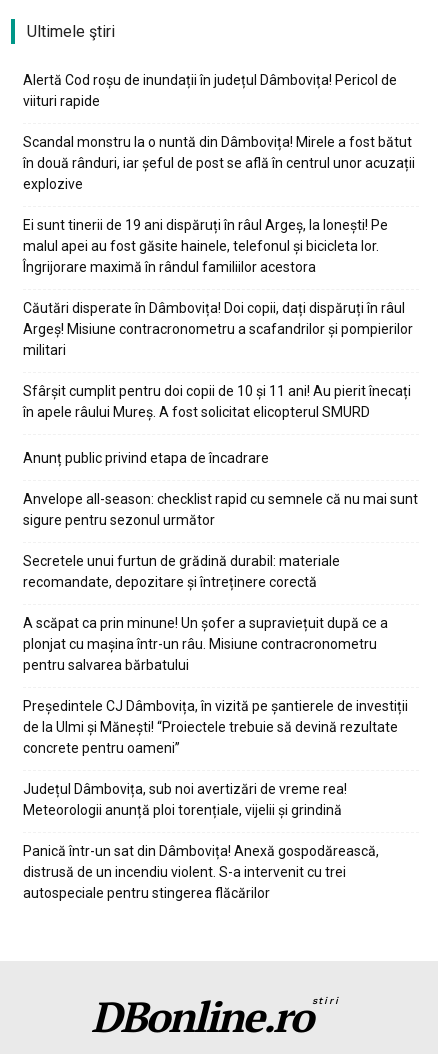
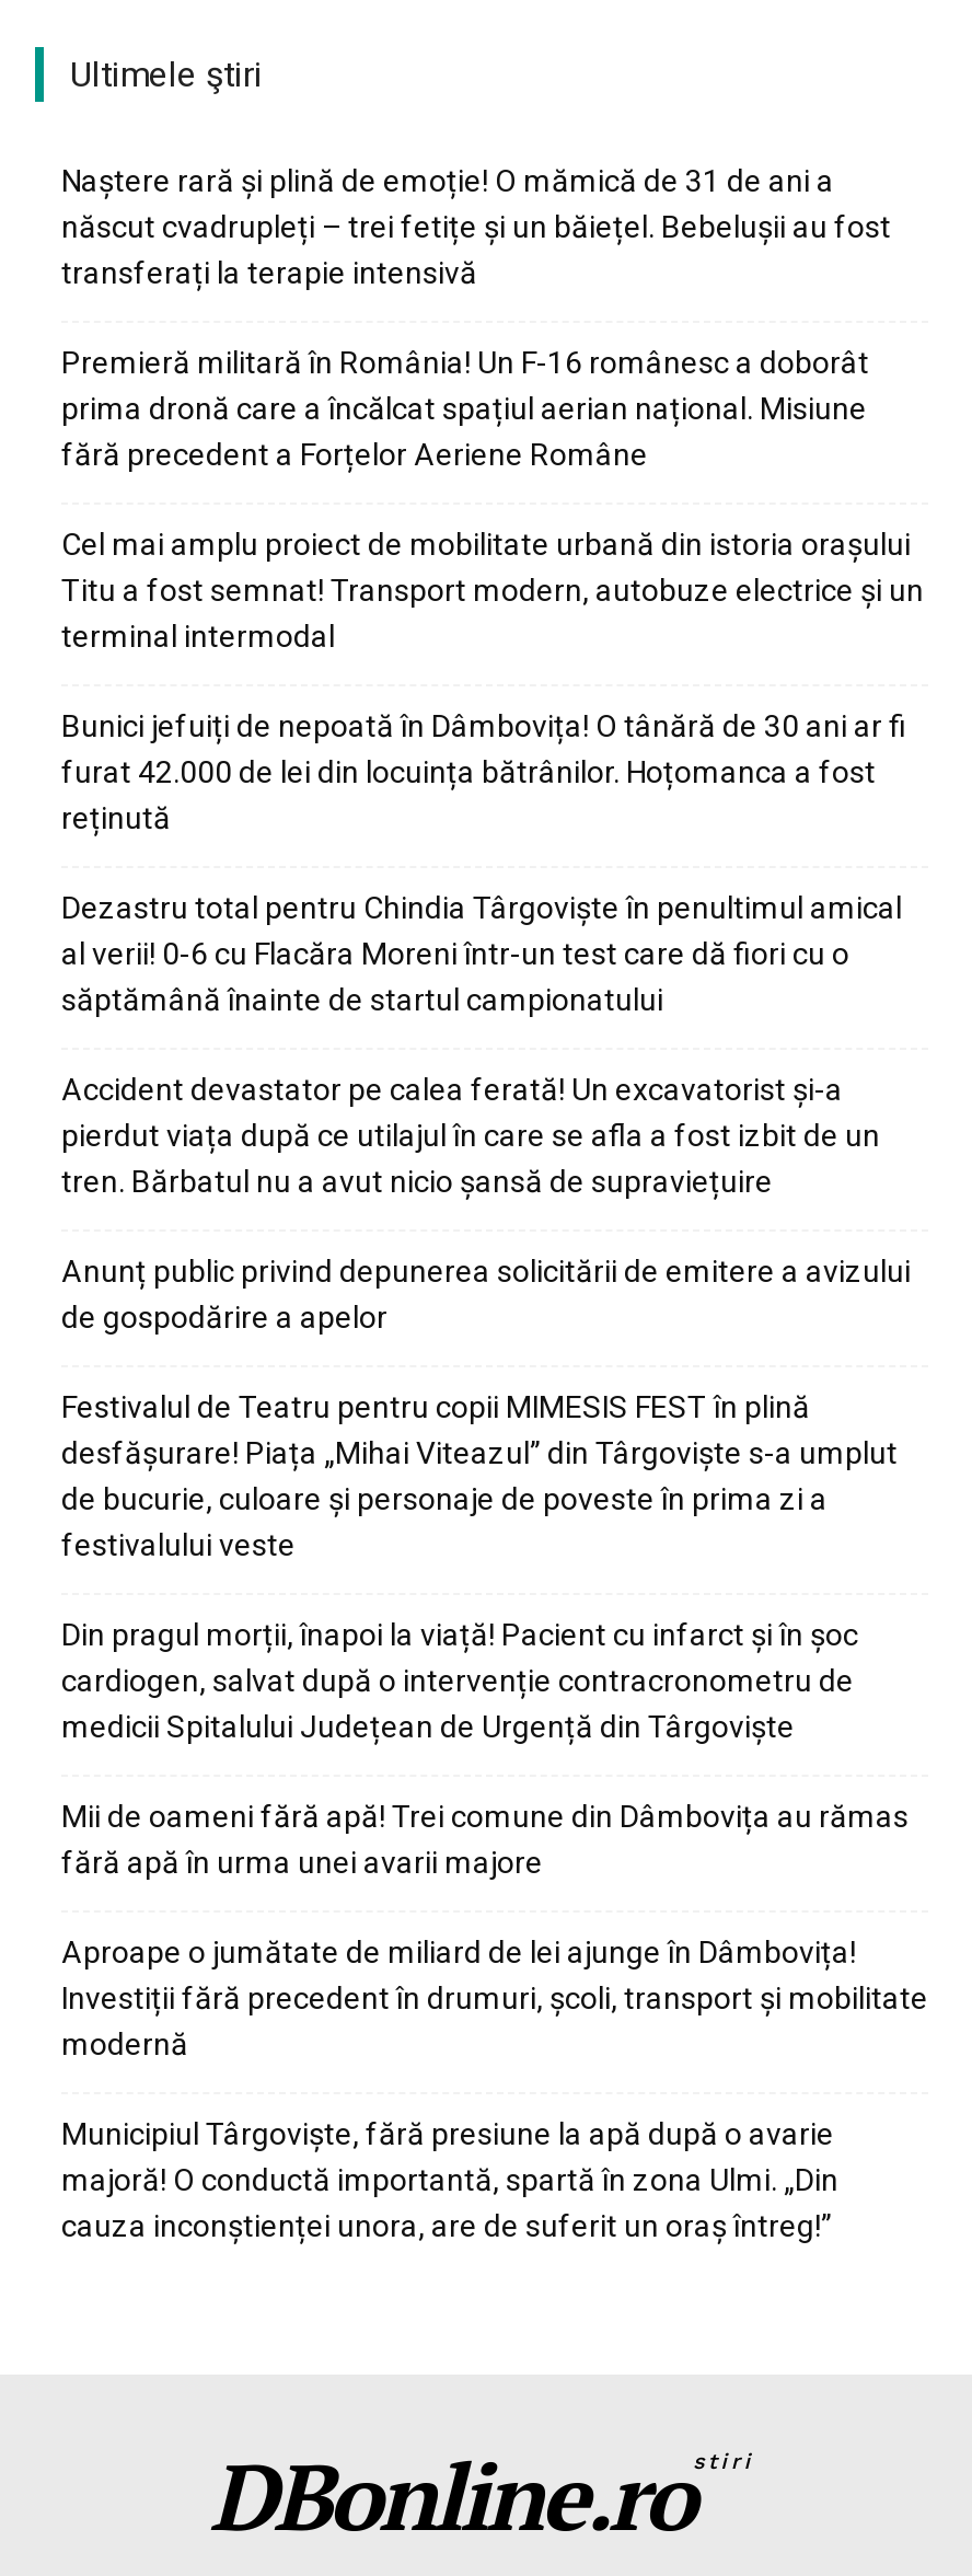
[23,72,397,109] Alertă Cod roșu de inundații în județul Dâmbovița! Pericol de | viituri rapide -> [61,164,891,291] Naștere rară și plină de emoție! O mămică de 31 de ani a | născut cvadrupleți – trei fetițe și un băiețel. Bebelușii au fost | transferați la terapie intensivă
[23,134,415,192] Scandal monstru la o nuntă din Dâmbovița! Mirele a fost bătut | în două rânduri, iar șeful de post se află în centrul unor acuzații | explozive -> [61,346,869,473] Premieră militară în România! Un F-16 românesc a doborât | prima dronă care a încălcat spațiul aerian național. Misiune | fără precedent a Forțelor Aeriene Române
[23,217,388,275] Ei sunt tinerii de 19 ani dispăruți în râul Argeș, la Ionești! Pe | malul apei au fost găsite hainele, telefonul și bicicleta lor. | Îngrijorare maximă în rândul familiilor acestora -> [61,527,924,654] Cel mai amplu proiect de mobilitate urbană din istoria orașului | Titu a fost semnat! Transport modern, autobuze electrice și un | terminal intermodal
[23,300,413,358] Căutări disperate în Dâmbovița! Doi copii, dați dispăruți în râul | Argeș! Misiune contracronometru a scafandrilor și pompierilor | militari -> [61,709,906,836] Bunici jefuiți de nepoată în Dâmbovița! O tânără de 30 ani ar fi | furat 42.000 de lei din locuința bătrânilor. Hoțomanca a fost | reținută
[23,383,411,420] Sfârșit cumplit pentru doi copii de 10 și 11 ani! Au pierit înecați | în apele râului Mureș. A fost solicitat elicopterul SMURD -> [61,891,902,1018] Dezastru total pentru Chindia Târgoviște în penultimul amical | al verii! 0-6 cu Flacăra Moreni într-un test care dă fiori cu o | săptămână înainte de startul campionatului
[23,450,269,466] Anunț public privind etapa de încadrare -> [61,1073,880,1200] Accident devastator pe calea ferată! Un excavatorist și-a | pierdut viața după ce utilajul în care se afla a fost izbit de un | tren. Bărbatul nu a avut nicio șansă de supraviețuire
[23,491,418,528] Anvelope all-season: checklist rapid cu semnele că nu mai sunt | sigure pentru sezonul următor -> [61,1254,911,1335] Anunț public privind depunerea solicitării de emitere a avizului | de gospodărire a apelor
[23,553,340,590] Secretele unui furtun de grădină durabil: materiale | recomandate, depozitare și întreținere corectă -> [61,1390,898,1563] Festivalul de Teatru pentru copii MIMESIS FEST în plină | desfășurare! Piața „Mihai Viteazul” din Târgoviște s-a umplut | de bucurie, culoare și personaje de poveste în prima zi a | festivalului veste
[23,615,388,673] A scăpat ca prin minune! Un șofer a supraviețuit după ce a | plonjat cu mașina într-un râu. Misiune contracronometru | pentru salvarea bărbatului -> [61,1618,858,1745] Din pragul morții, înapoi la viață! Pacient cu infarct și în șoc | cardiogen, salvat după o intervenție contracronometru de | medicii Spitalului Județean de Urgență din Târgoviște
[23,698,408,756] Președintele CJ Dâmbovița, în vizită pe șantierele de investiții | de la Ulmi și Mănești! “Proiectele trebuie să devină rezultate | concrete pentru oameni” -> [61,1800,909,1881] Mii de oameni fără apă! Trei comune din Dâmbovița au rămas | fără apă în urma unei avarii majore
[23,781,347,818] Județul Dâmbovița, sub noi avertizări de vreme rea! | Meteorologii anunță ploi torențiale, vijelii și grindină -> [61,1935,928,2062] Aproape o jumătate de miliard de lei ajunge în Dâmbovița! | Investiții fără precedent în drumuri, școli, transport și mobilitate | modernă
[23,843,379,901] Panică într-un sat din Dâmbovița! Anexă gospodărească, | distrusă de un incendiu violent. S-a intervenit cu trei | autospeciale pentru stingerea flăcărilor -> [61,2117,838,2244] Municipiul Târgoviște, fără presiune la apă după o avarie | majoră! O conductă importantă, spartă în zona Ulmi. „Din | cauza inconștienței unora, are de suferit un oraș întreg!”

